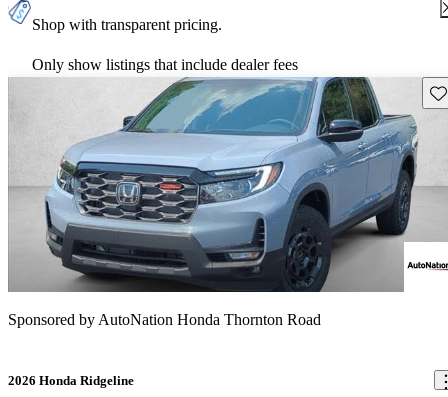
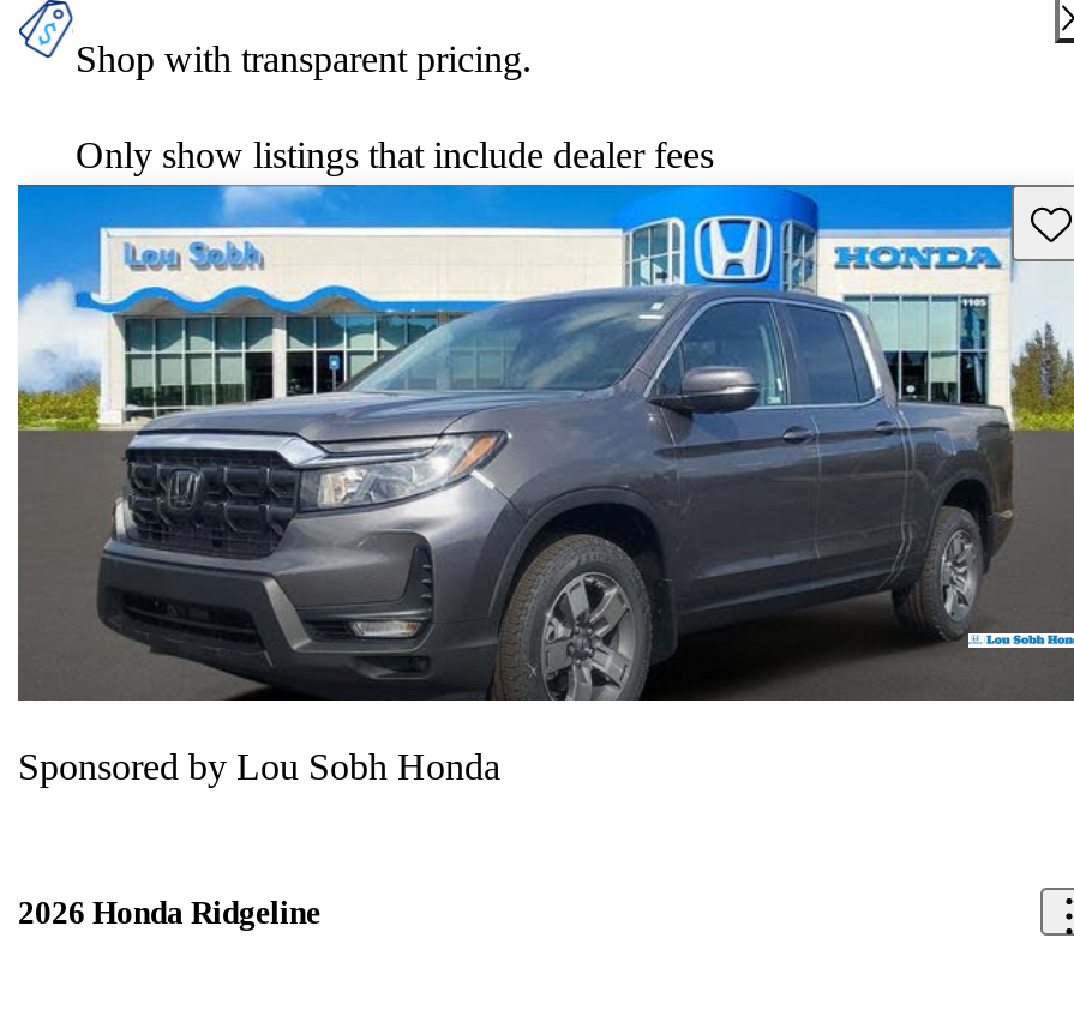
[8,76,445,328] [image] | Sponsored by AutoNation Honda Thornton Road -> [16,182,1067,788] [image] | Sponsored by Lou Sobh Honda

